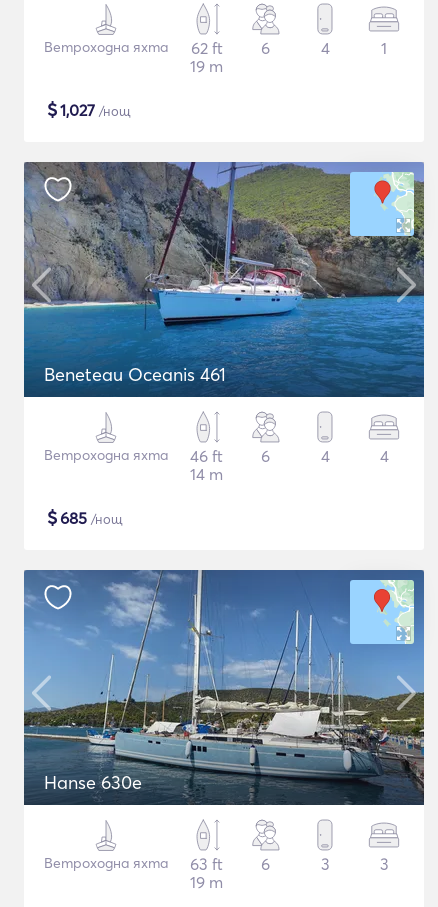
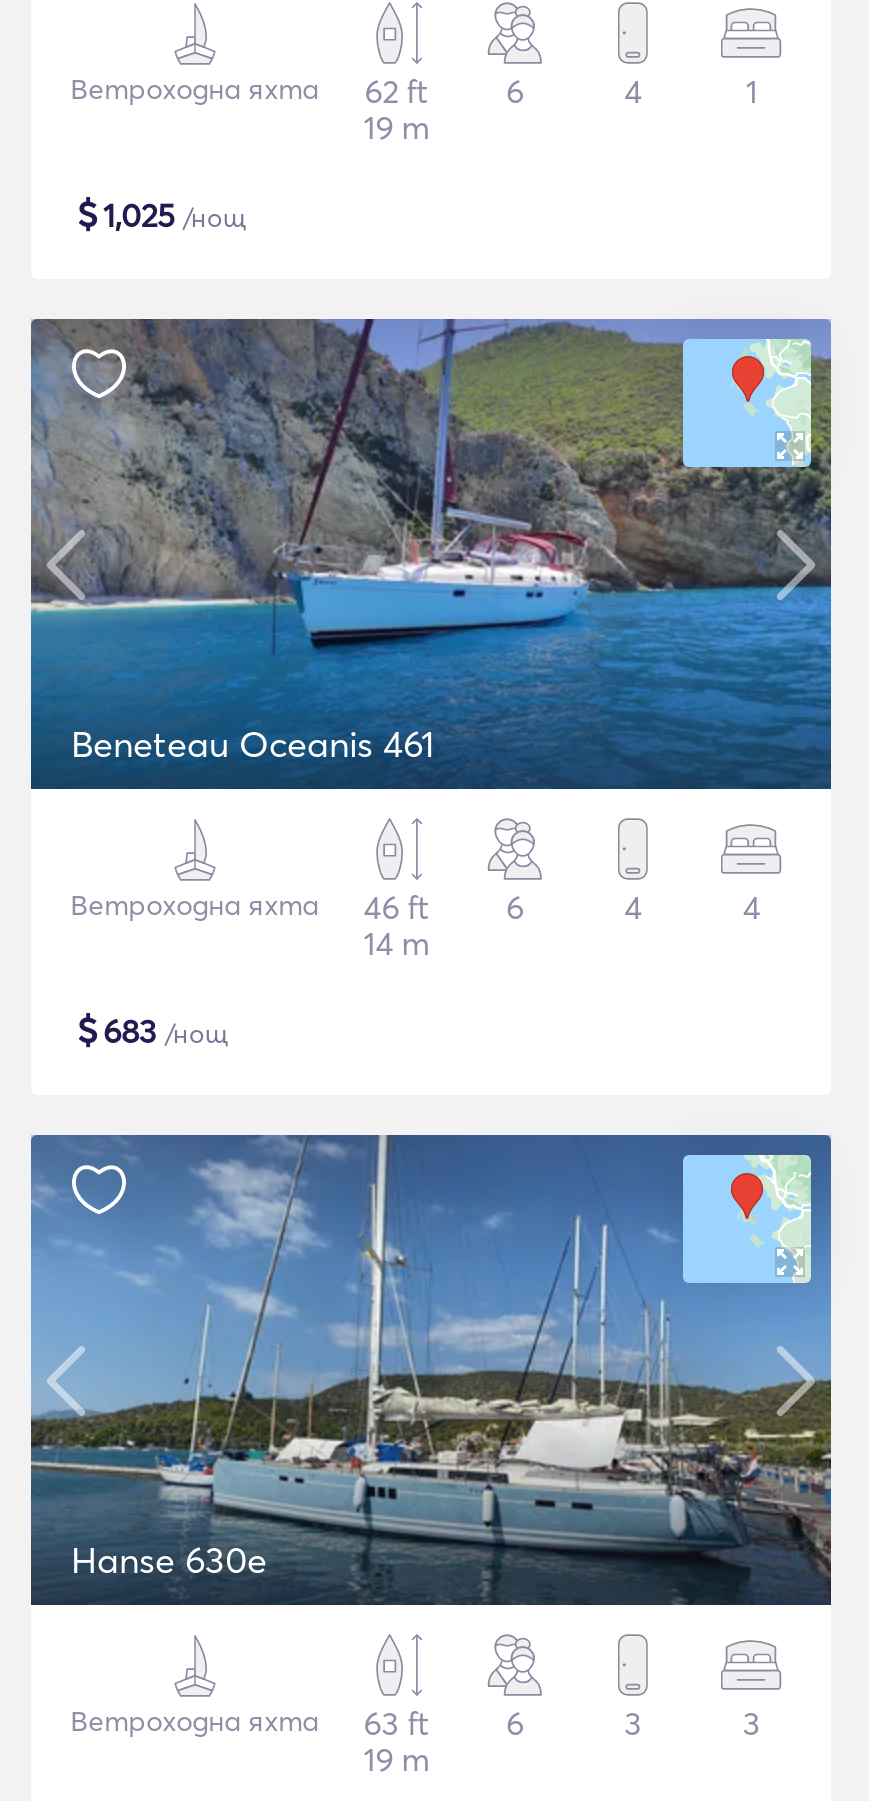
[47,98,131,121] $1,027 /нощ -> [77,191,247,237] $1,025 /нощ
[47,506,123,529] $685 /нощ -> [77,1007,229,1053] $683 /нощ

